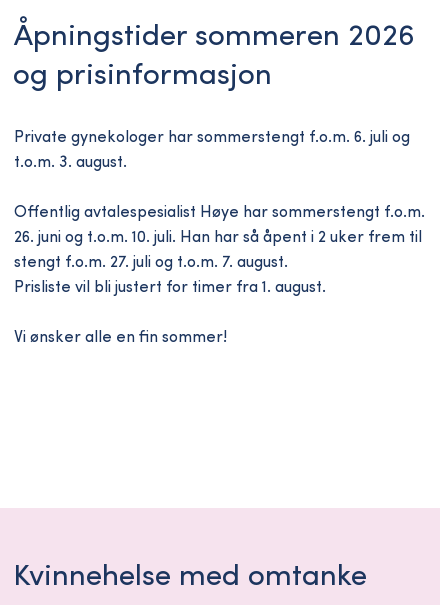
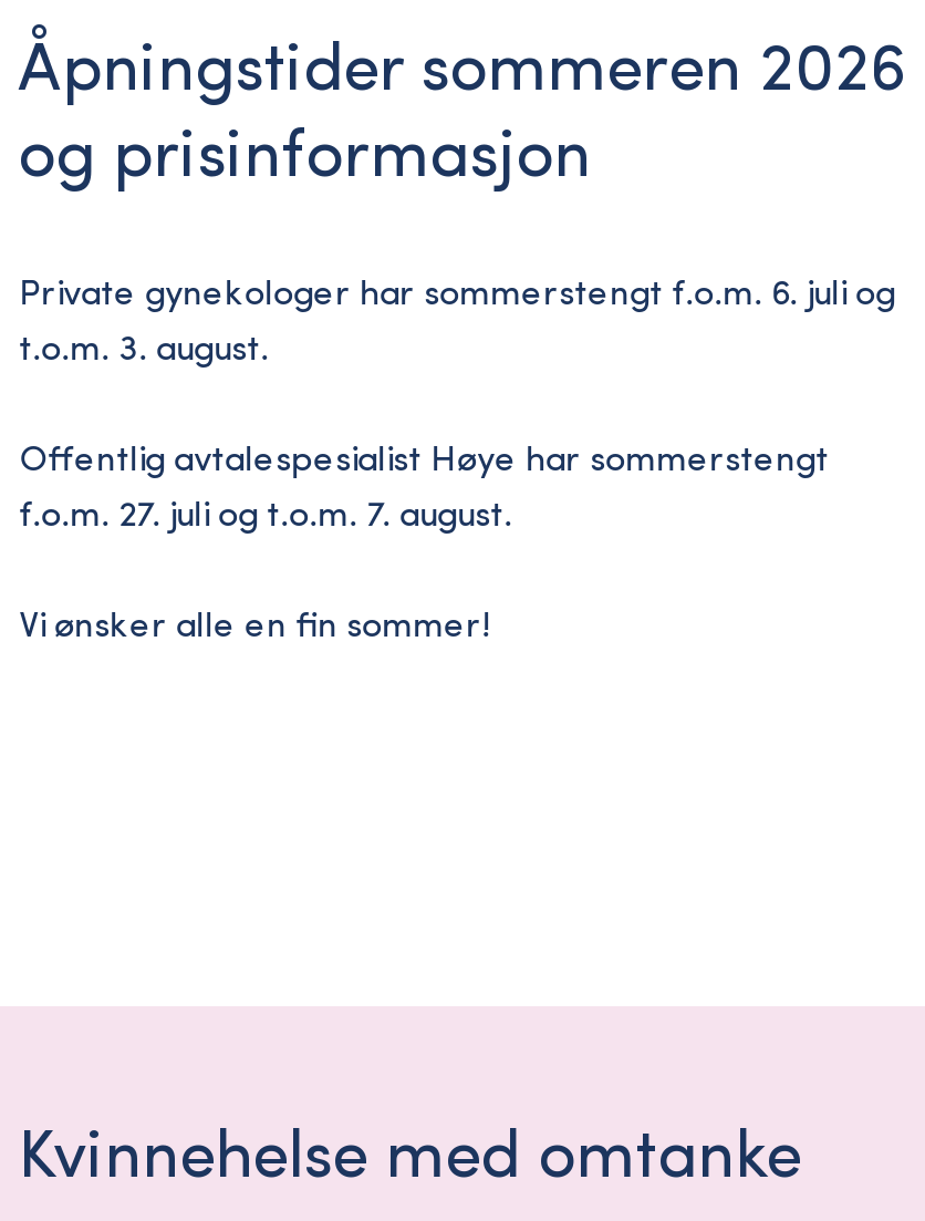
[14,205,425,296] Offentlig avtalespesialist Høye har sommerstengt f.o.m. | 26. juni og t.o.m. 10. juli. Han har så åpent i 2 uker frem til | stengt f.o.m. 27. juli og t.o.m. 7. august. | Prisliste vil bli justert for timer fra 1. august. -> [19,445,829,536] Offentlig avtalespesialist Høye har sommerstengt | f.o.m. 27. juli og t.o.m. 7. august.

